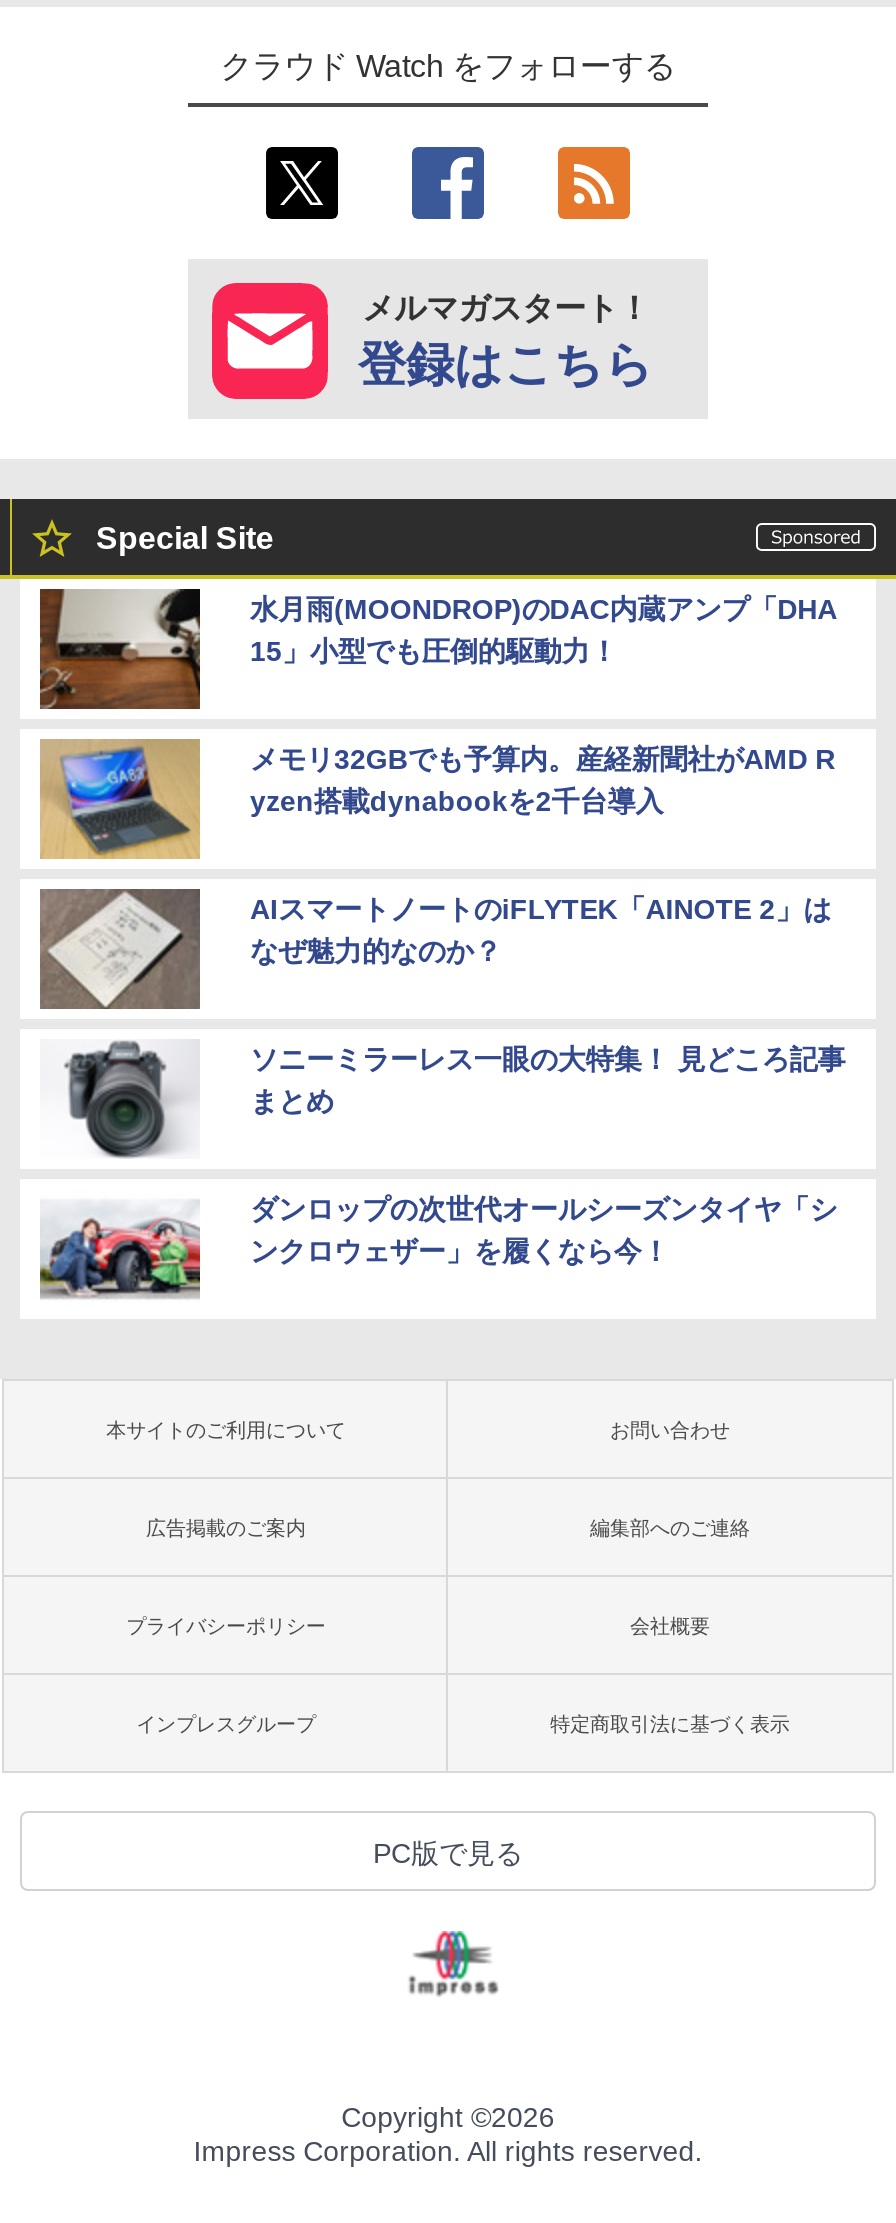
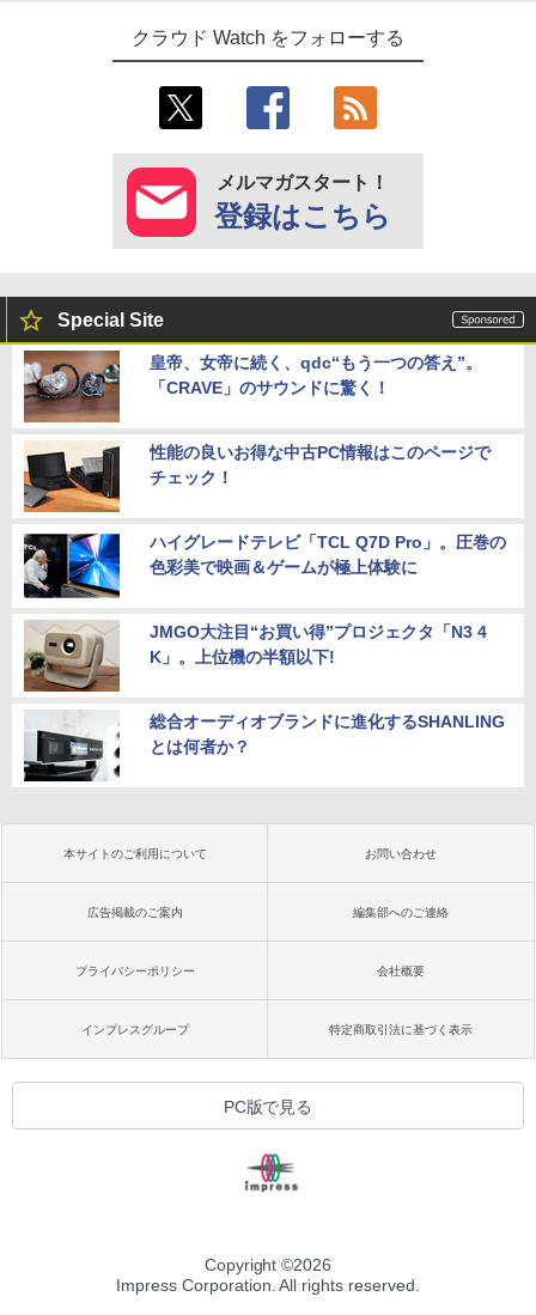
[38,587,837,711] [image] | 水月雨(MOONDROP)のDAC内蔵アンプ「DHA | 15」小型でも圧倒的駆動力！ -> [24,349,482,422] [image] | 皇帝、女帝に続く、qdc“もう一つの答え”。 | 「CRAVE」のサウンドに驚く！
[38,739,835,859] [image] | メモリ32GBでも予算内。産経新聞社がAMD R | yzen搭載dynabookを2千台導入 -> [23,442,490,512] [image] | 性能の良いお得な中古PC情報はこのページで | チェック！
[38,887,831,1011] [image] | AIスマートノートのiFLYTEK「AINOTE 2」は | なぜ魅力的なのか？ -> [23,530,506,602] [image] | ハイグレードテレビ「TCL Q7D Pro」。圧巻の | 色彩美で映画＆ゲームが極上体験に
[40,1041,845,1159] [image] | ソニーミラーレス一眼の大特集！ 見どころ記事 | まとめ -> [23,620,487,693] [image] | JMGO大注目“お買い得”プロジェクタ「N3 4 | K」。上位機の半額以下!
[40,1194,837,1309] [image] | ダンロップの次世代オールシーズンタイヤ「シ | ンクロウェザー」を履くなら今！ -> [23,712,505,783] [image] | 総合オーディオブランドに進化するSHANLING | とは何者か？

